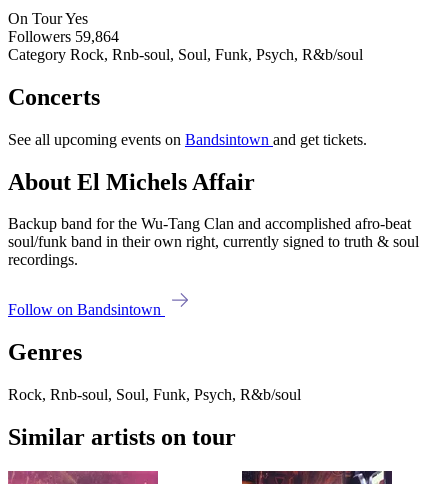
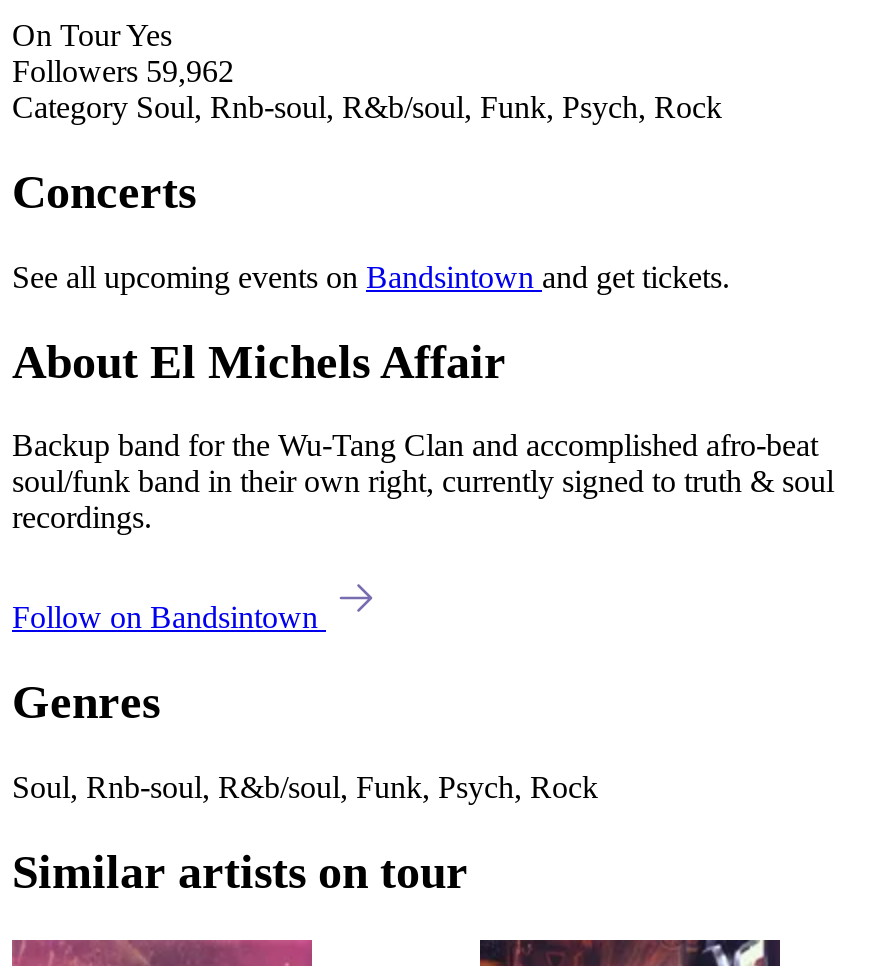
[8,28,119,45] Followers 59,864 -> [12,54,234,88] Followers 59,962
[8,46,363,63] Category Rock, Rnb-soul, Soul, Funk, Psych, R&b/soul -> [12,90,722,124] Category Soul, Rnb-soul, R&b/soul, Funk, Psych, Rock
[8,386,301,403] Rock, Rnb-soul, Soul, Funk, Psych, R&b/soul -> [12,770,598,804] Soul, Rnb-soul, R&b/soul, Funk, Psych, Rock

